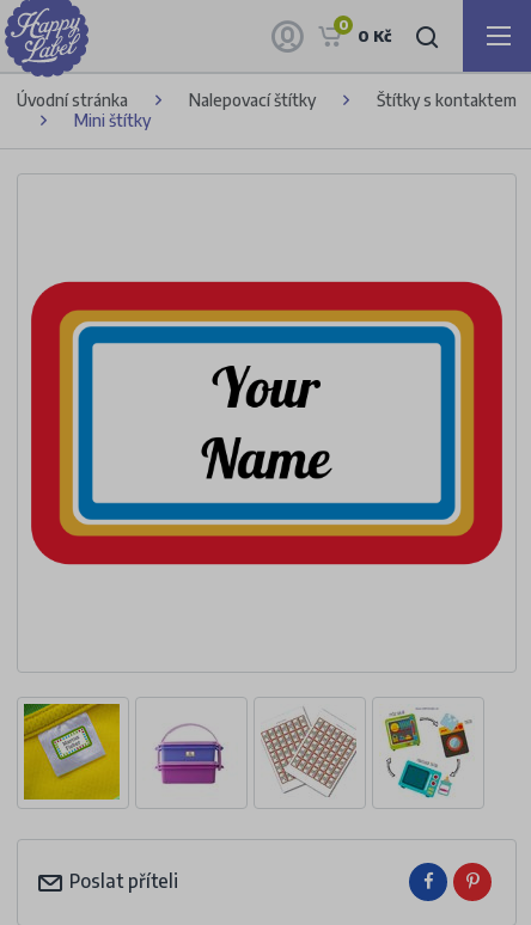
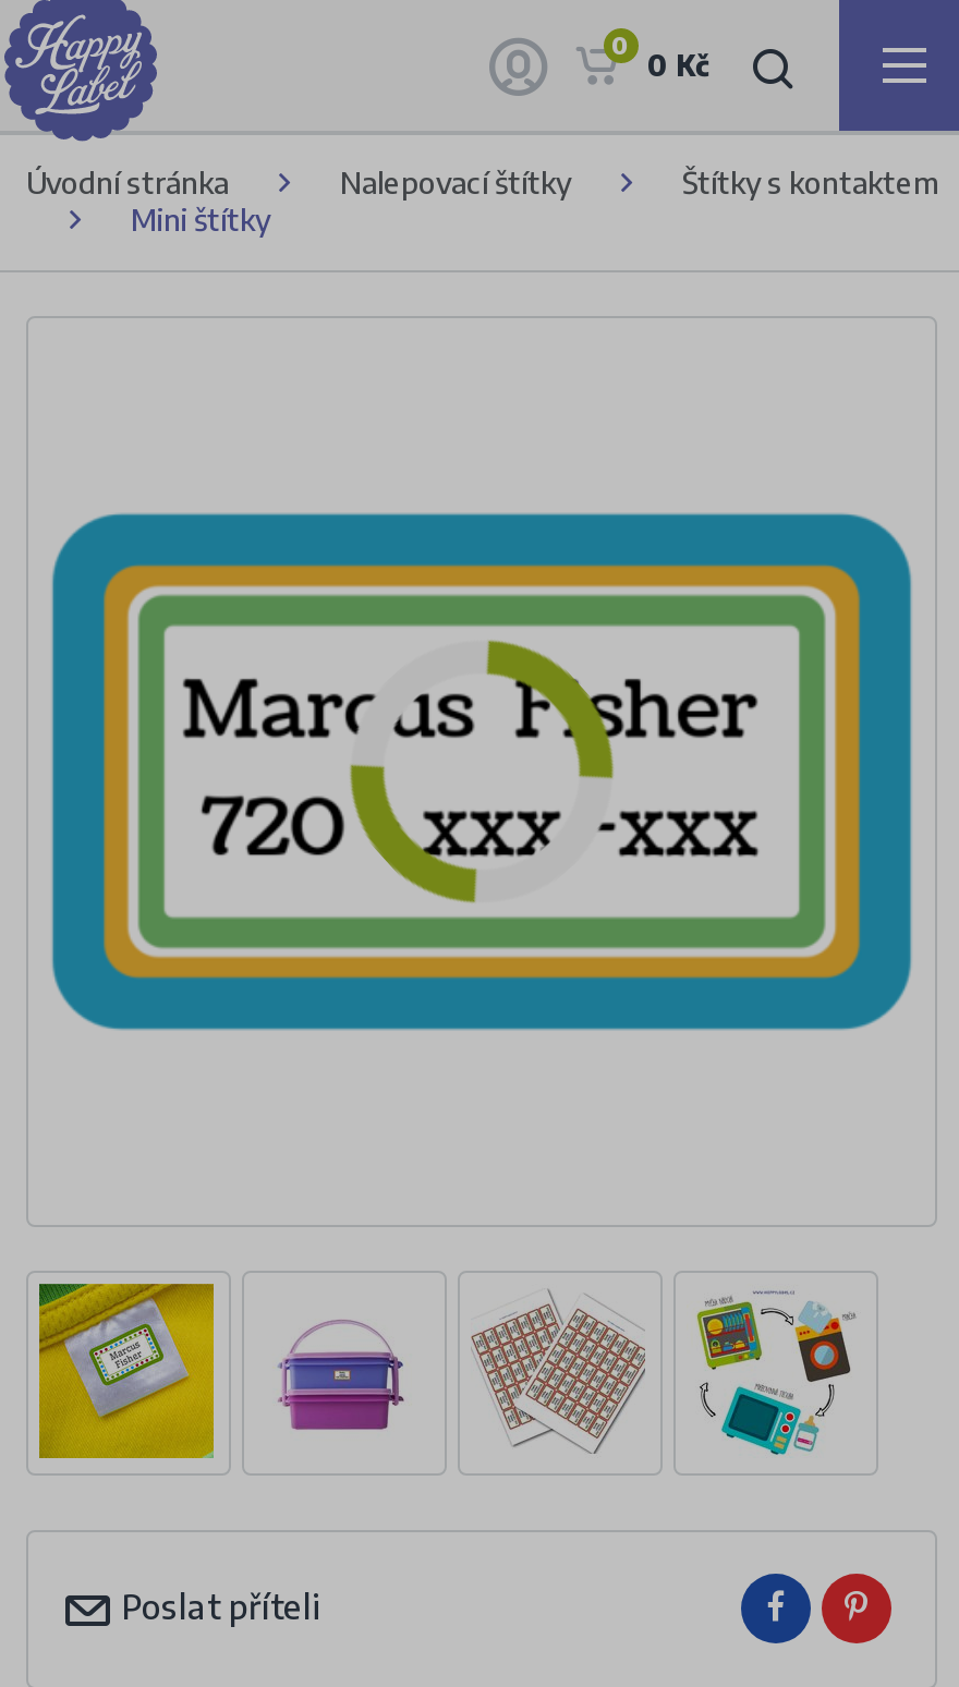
[30,281,503,565] [image] -> [50,512,913,1031] [image]

